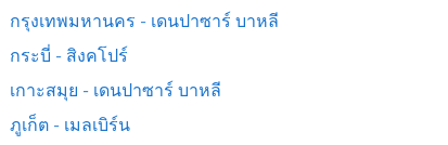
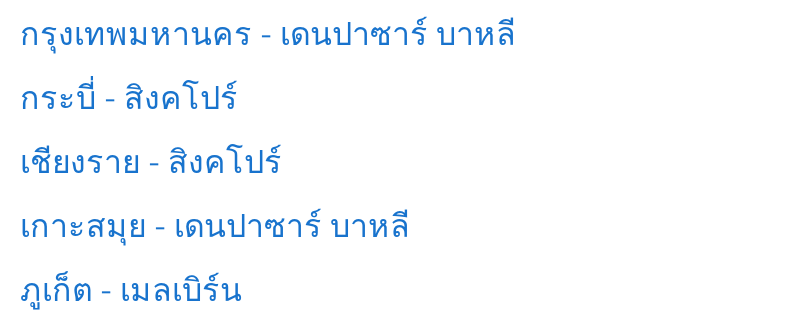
none -> [20,143,282,181] เชียงราย - สิงคโปร์

